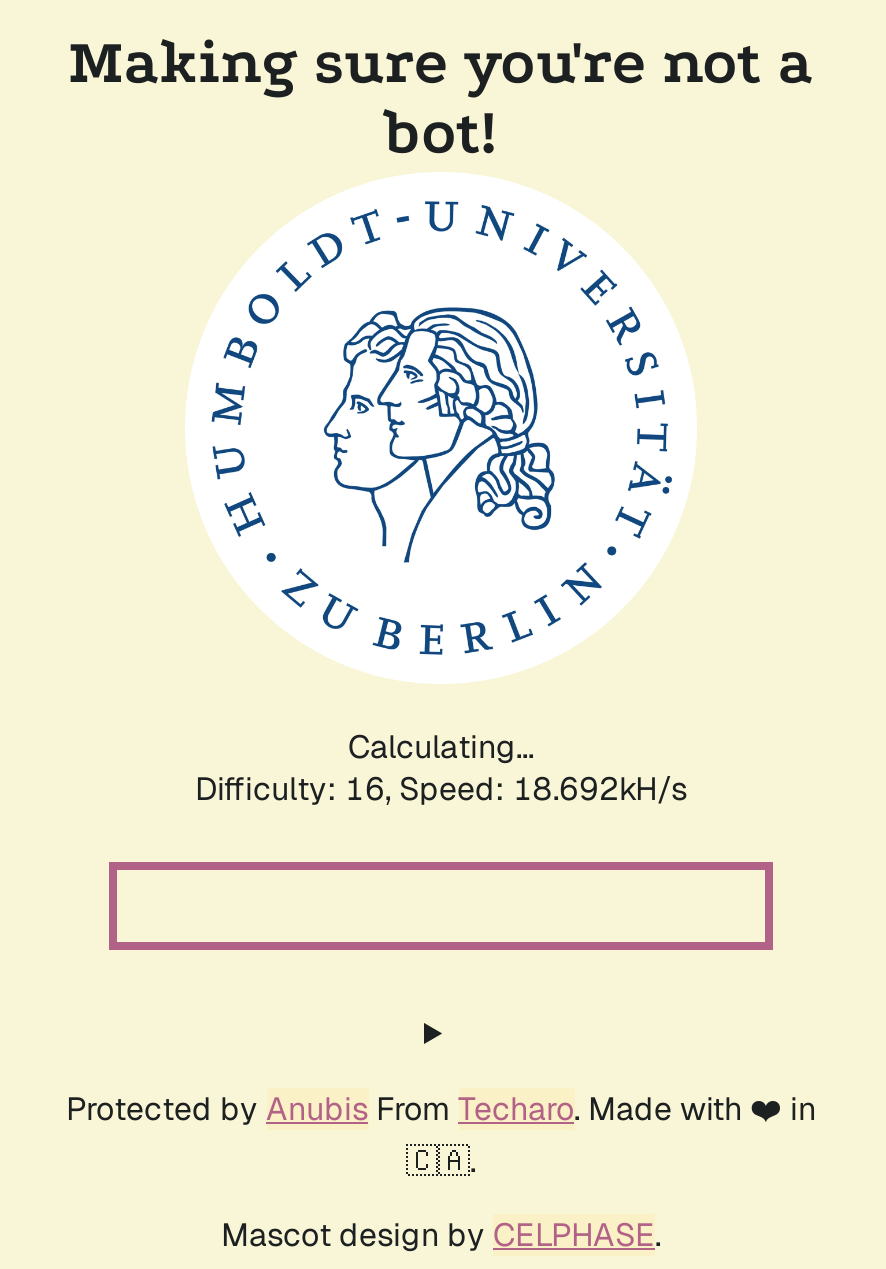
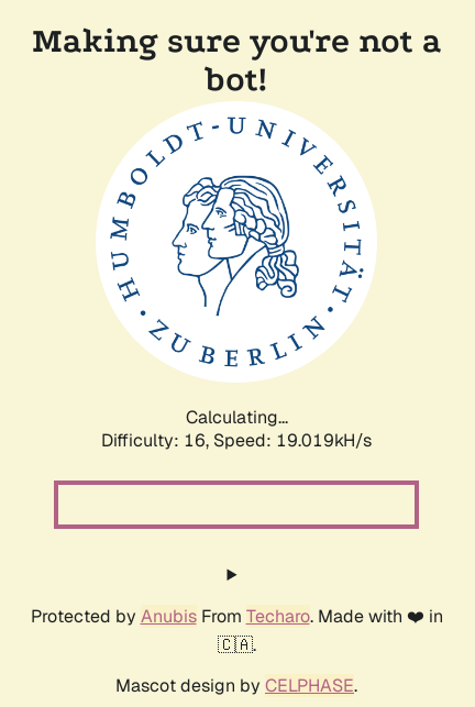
[195,768,687,810] Difficulty: 16, Speed: 18.692kH/s -> [101,429,372,452] Difficulty: 16, Speed: 19.019kH/s

